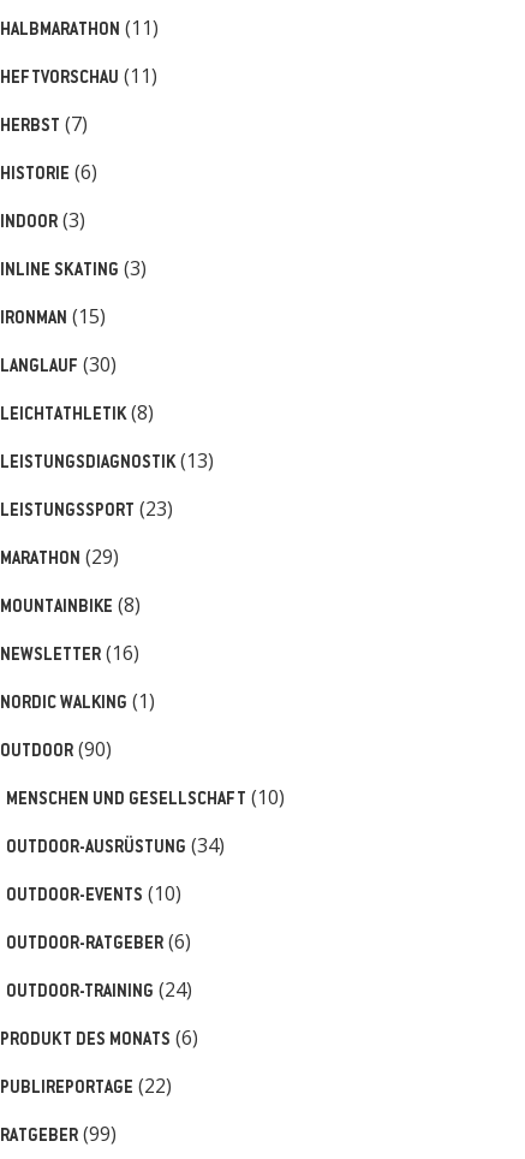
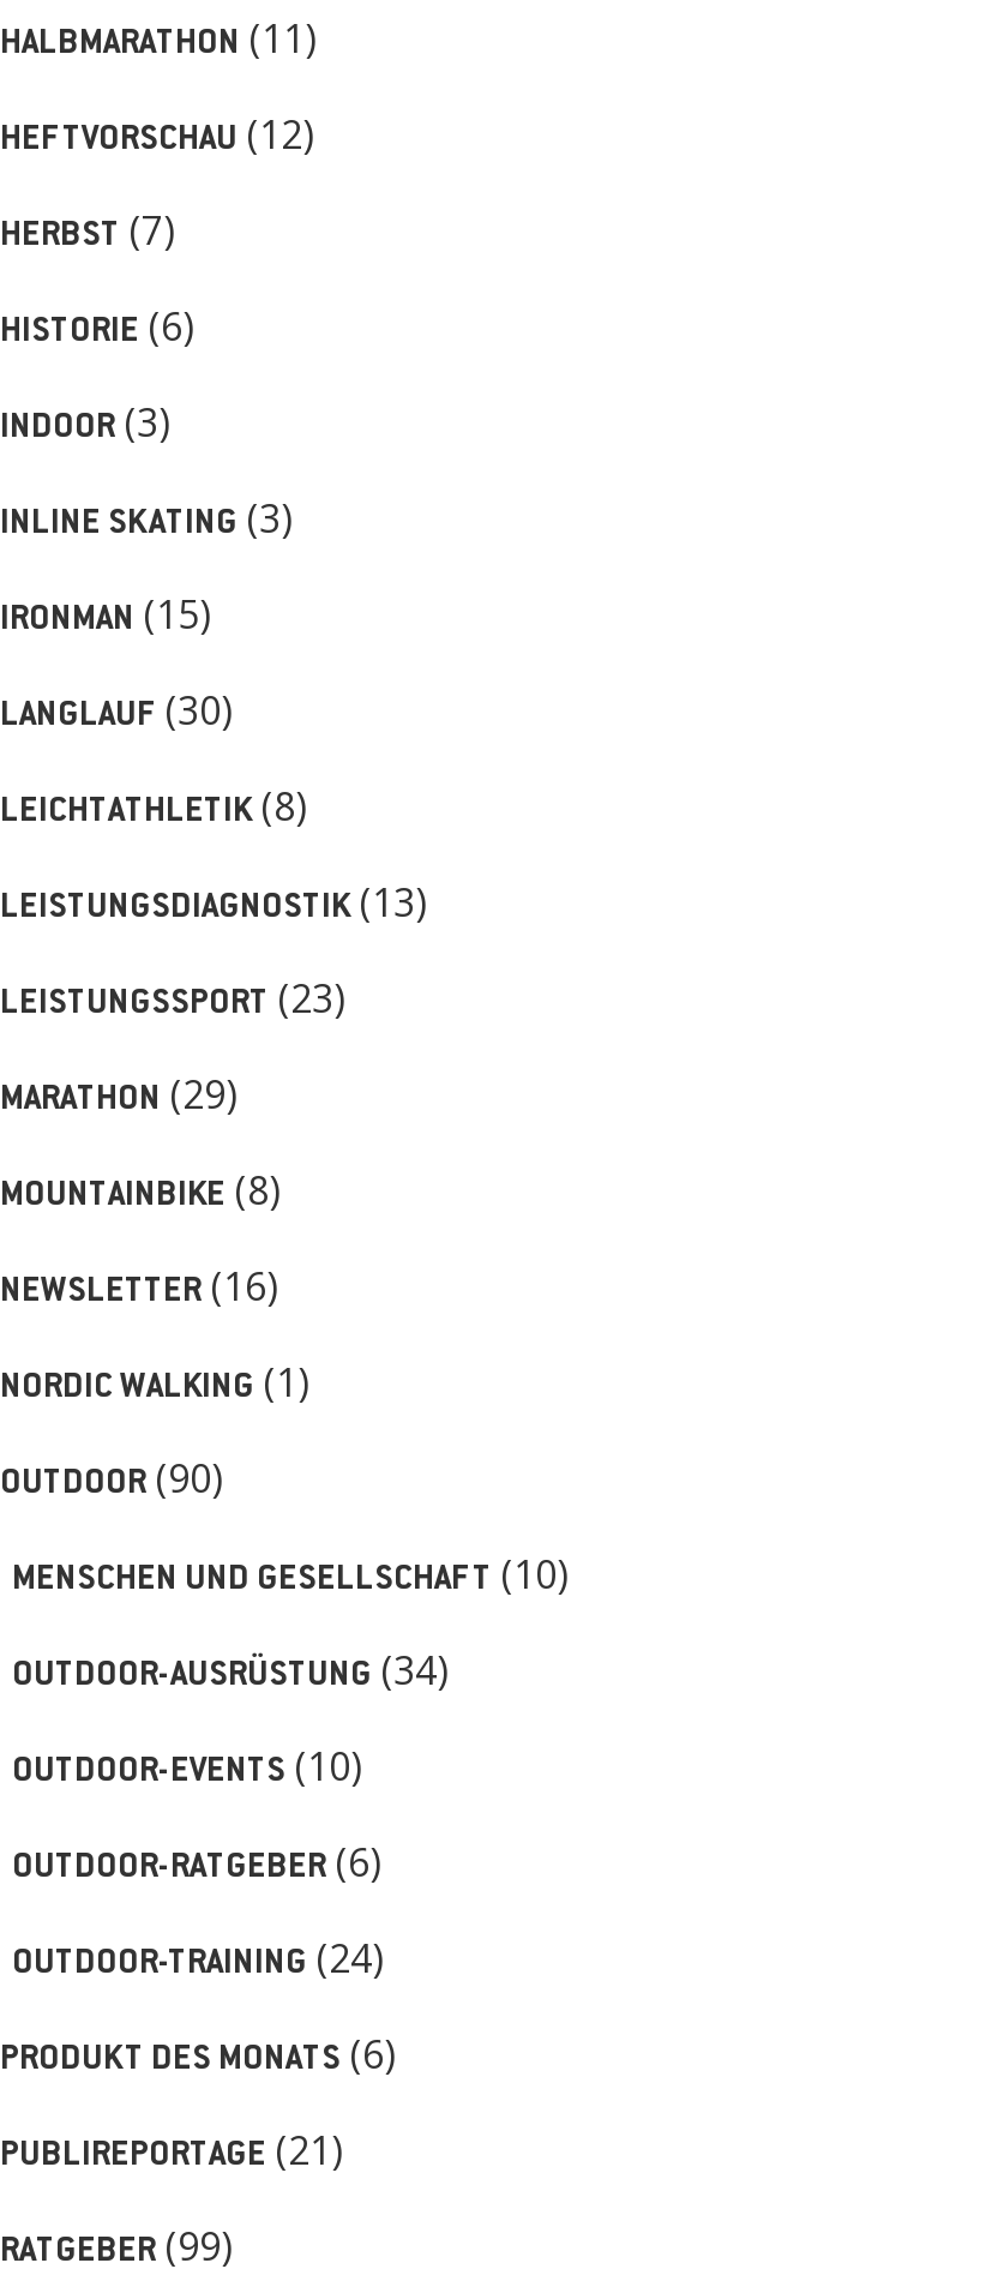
[0,63,157,89] HEFTVORSCHAU (11) -> [0,109,314,162] HEFTVORSCHAU (12)
[0,1073,172,1099] PUBLIREPORTAGE (22) -> [0,2125,343,2177] PUBLIREPORTAGE (21)

